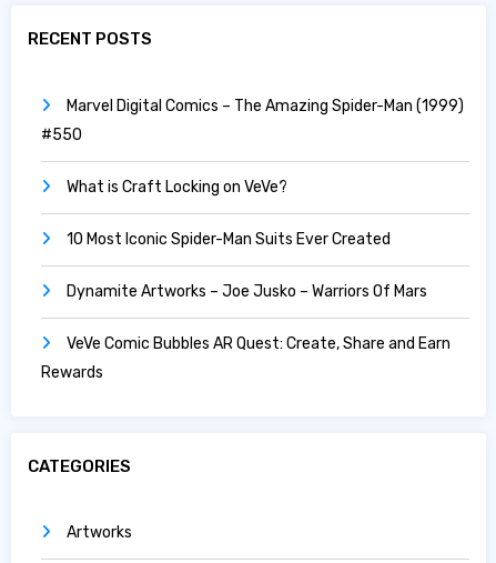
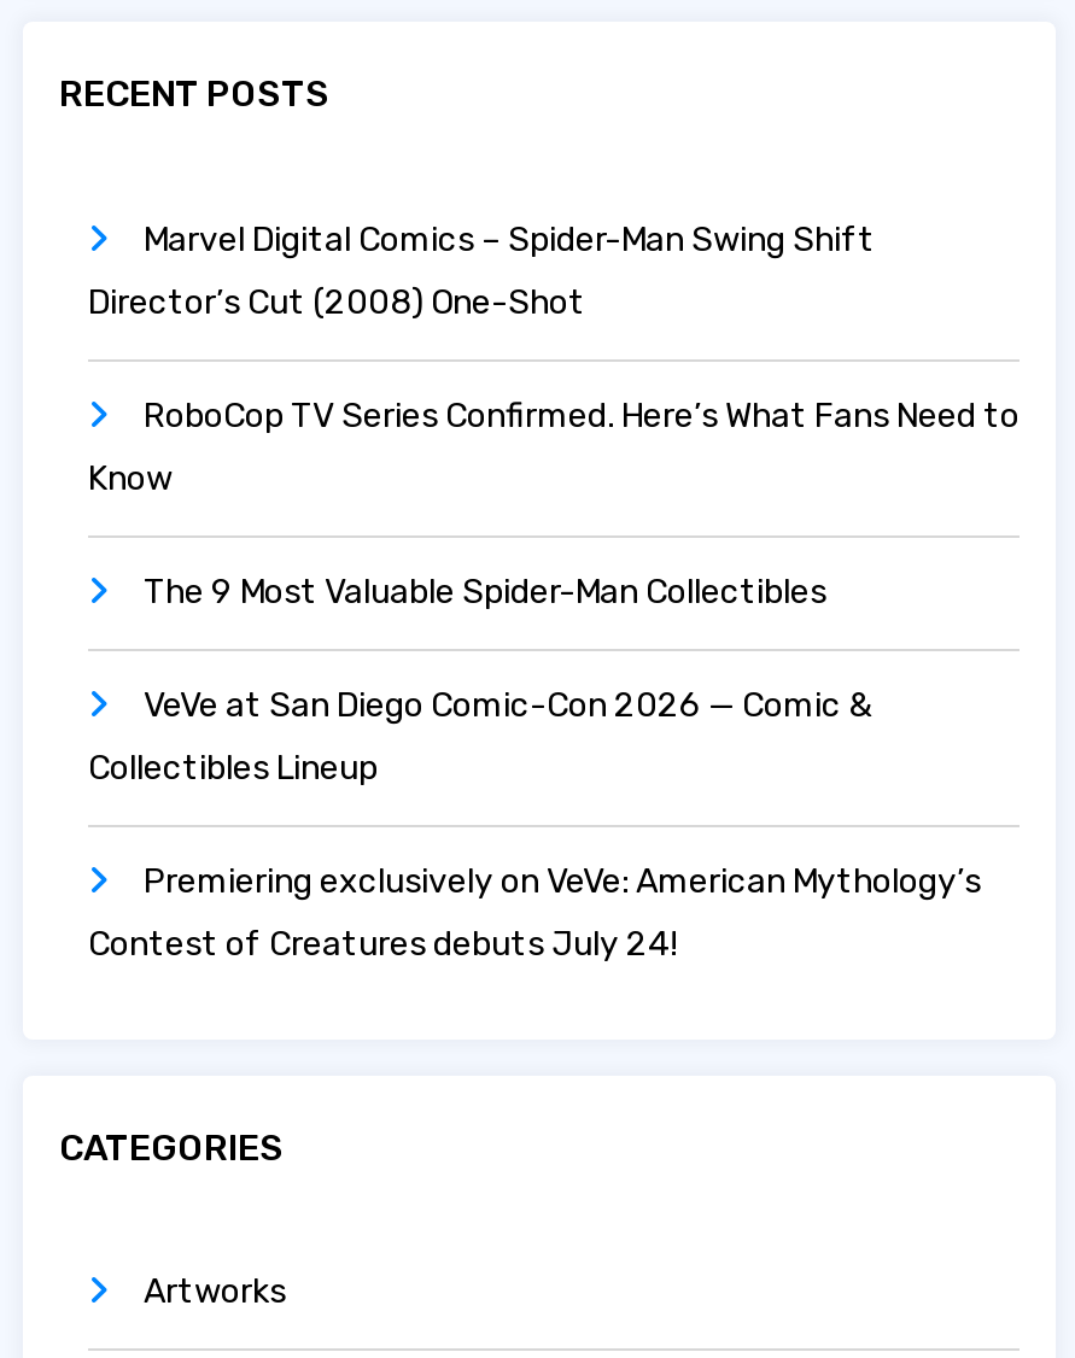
[41,96,464,382] Marvel Digital Comics – The Amazing Spider-Man (1999) | #550 | What is Craft Locking on VeVe? | 10 Most Iconic Spider-Man Suits Ever Created | Dynamite Artworks – Joe Jusko – Warriors Of Mars | VeVe Comic Bubbles AR Quest: Create, Share and Earn | Rewards -> [88,219,1020,964] Marvel Digital Comics – Spider-Man Swing Shift | Director’s Cut (2008) One-Shot | RoboCop TV Series Confirmed. Here’s What Fans Need to | Know | The 9 Most Valuable Spider-Man Collectibles | VeVe at San Diego Comic-Con 2026 — Comic & | Collectibles Lineup | Premiering exclusively on VeVe: American Mythology’s | Contest of Creatures debuts July 24!

